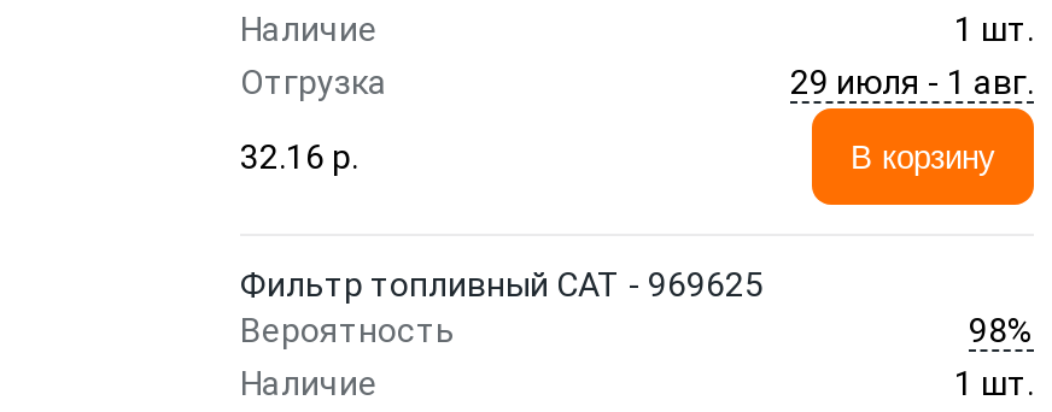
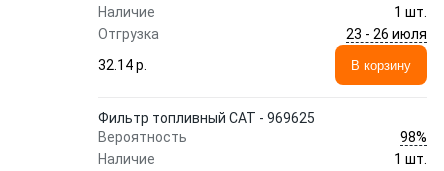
[790,61,1034,100] 29 июля - 1 авг. -> [346,25,427,41] 23 - 26 июля
[240,137,358,176] 32.16 p. -> [98,57,147,73] 32.14 p.

